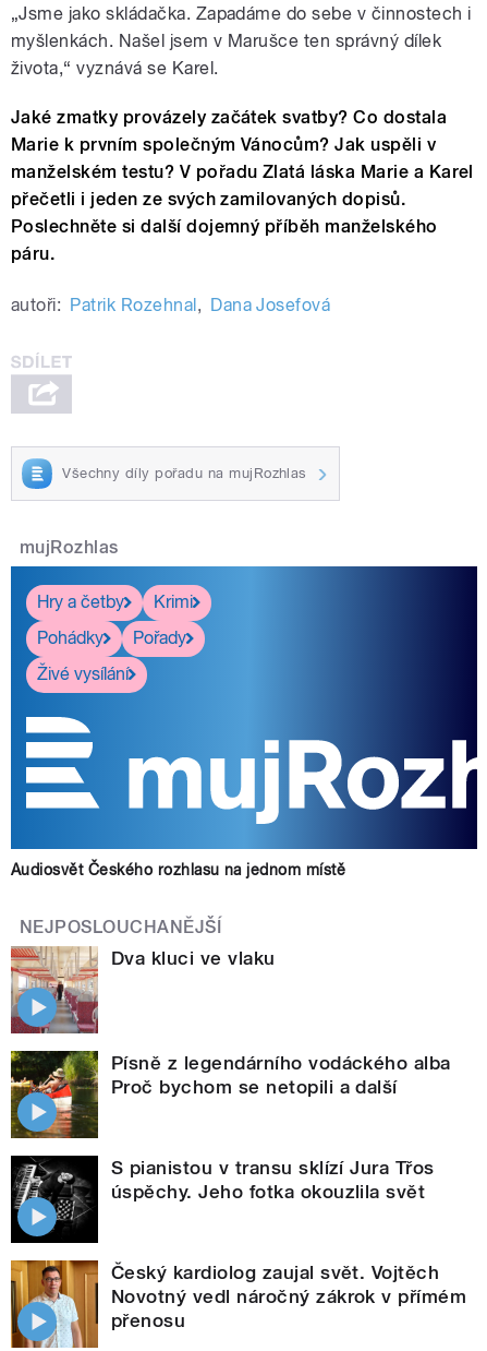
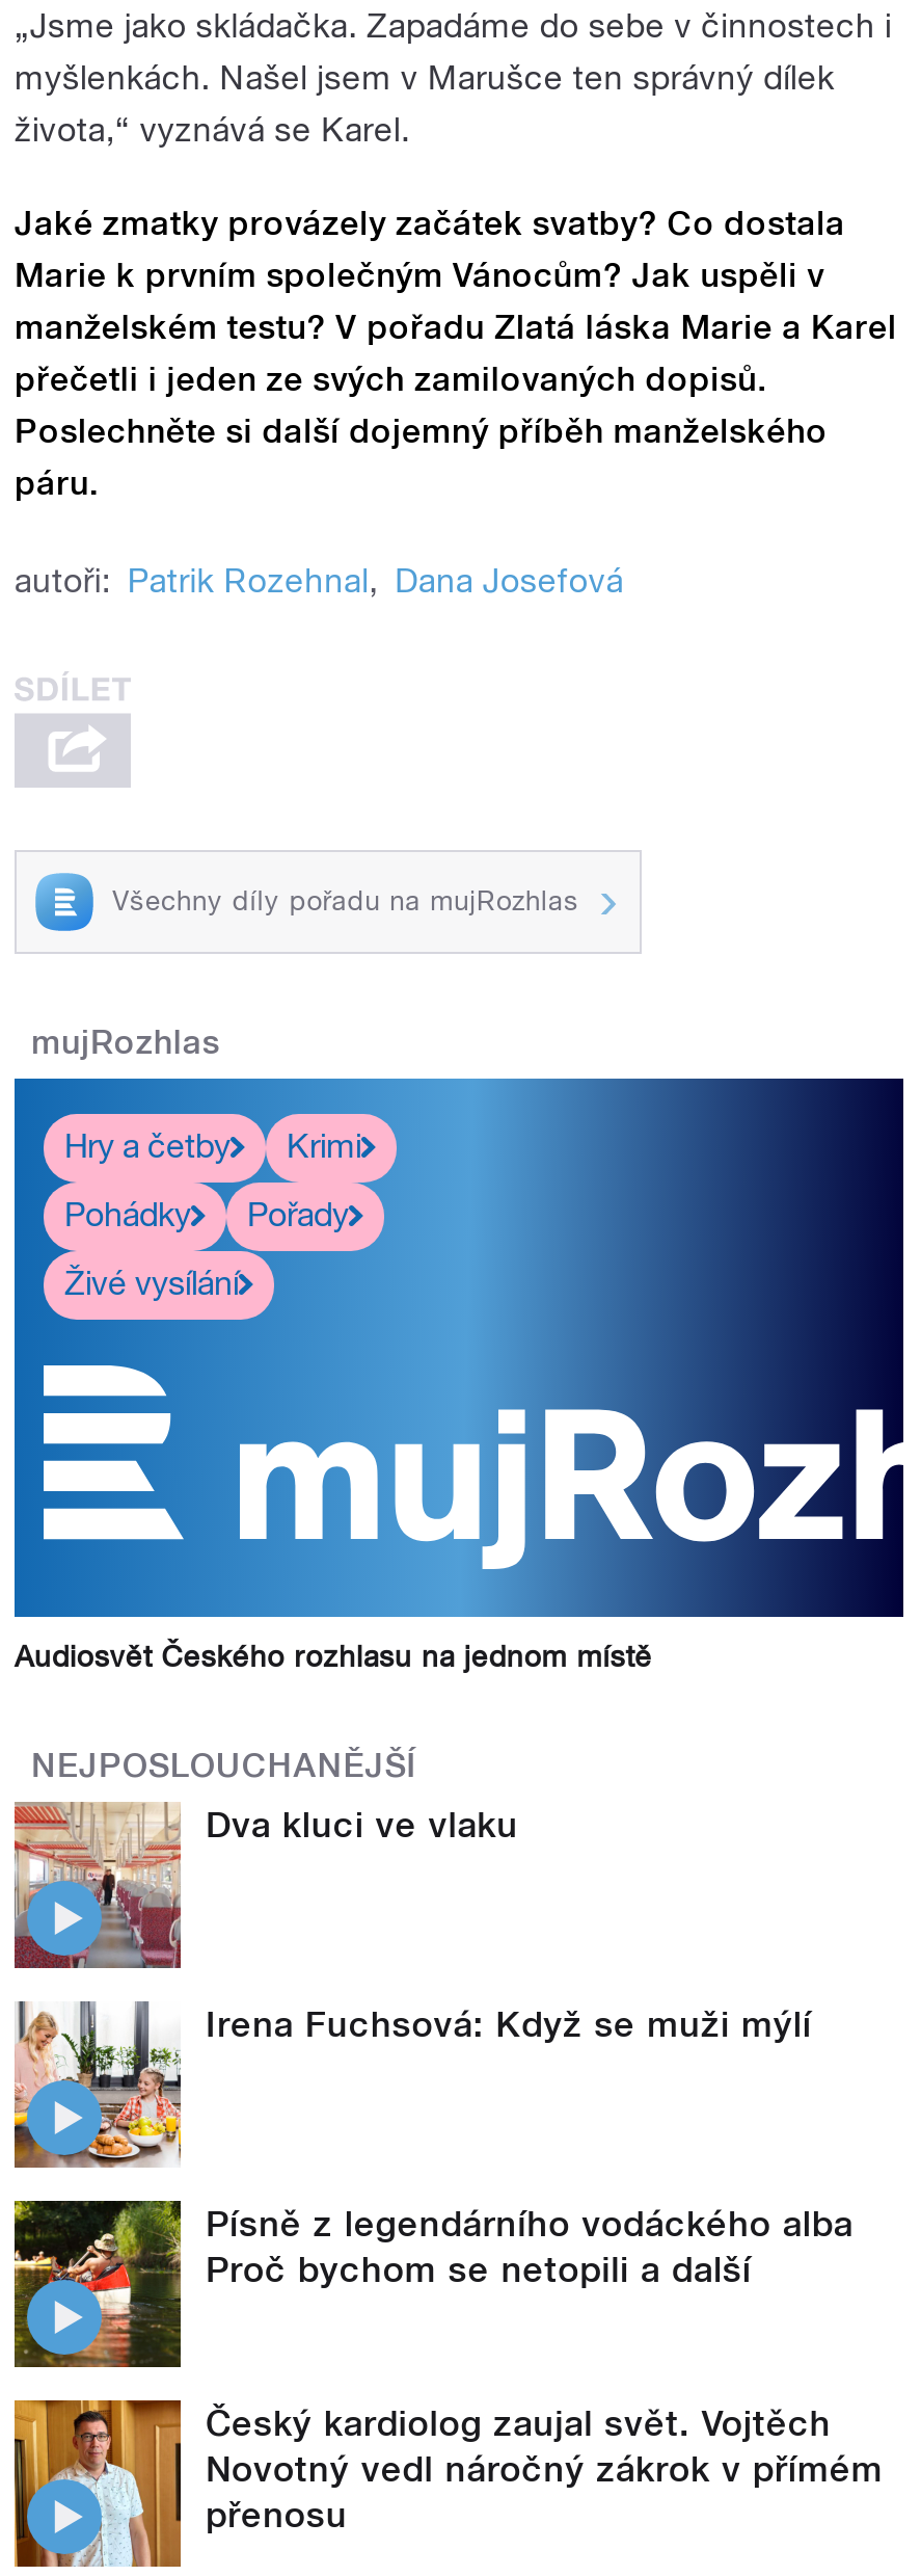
none -> [12,2001,812,2168] [image] | Irena Fuchsová: Když se muži mýlí
moved [9,1049,451,1140] -> [10,2197,853,2371]: [image] | Písně z legendárního vodáckého alba | Proč bychom se netopili a další
[10,1155,434,1244] [image] | S pianistou v transu sklízí Jura Třos | úspěchy. Jeho fotka okouzlila svět -> none

